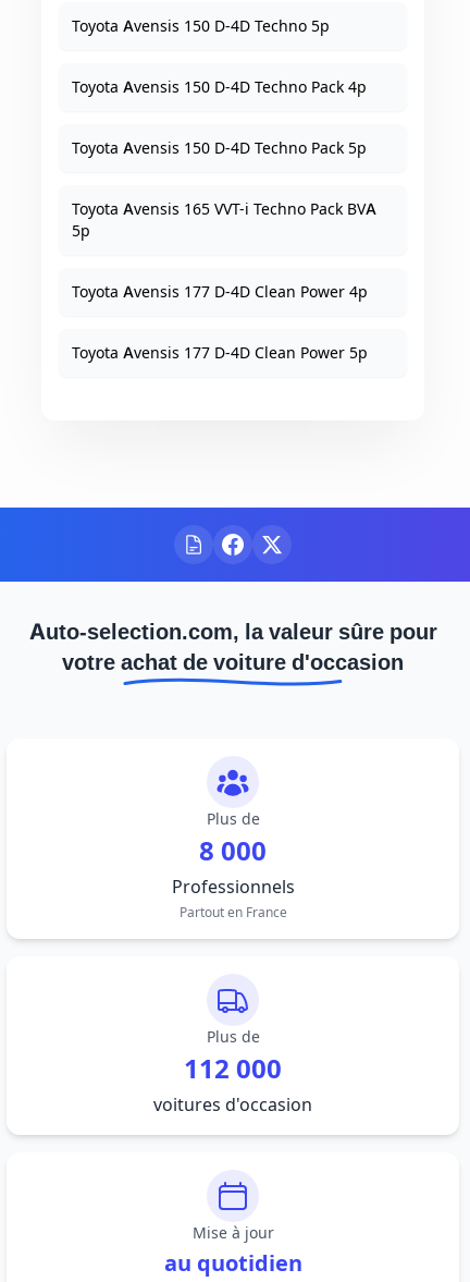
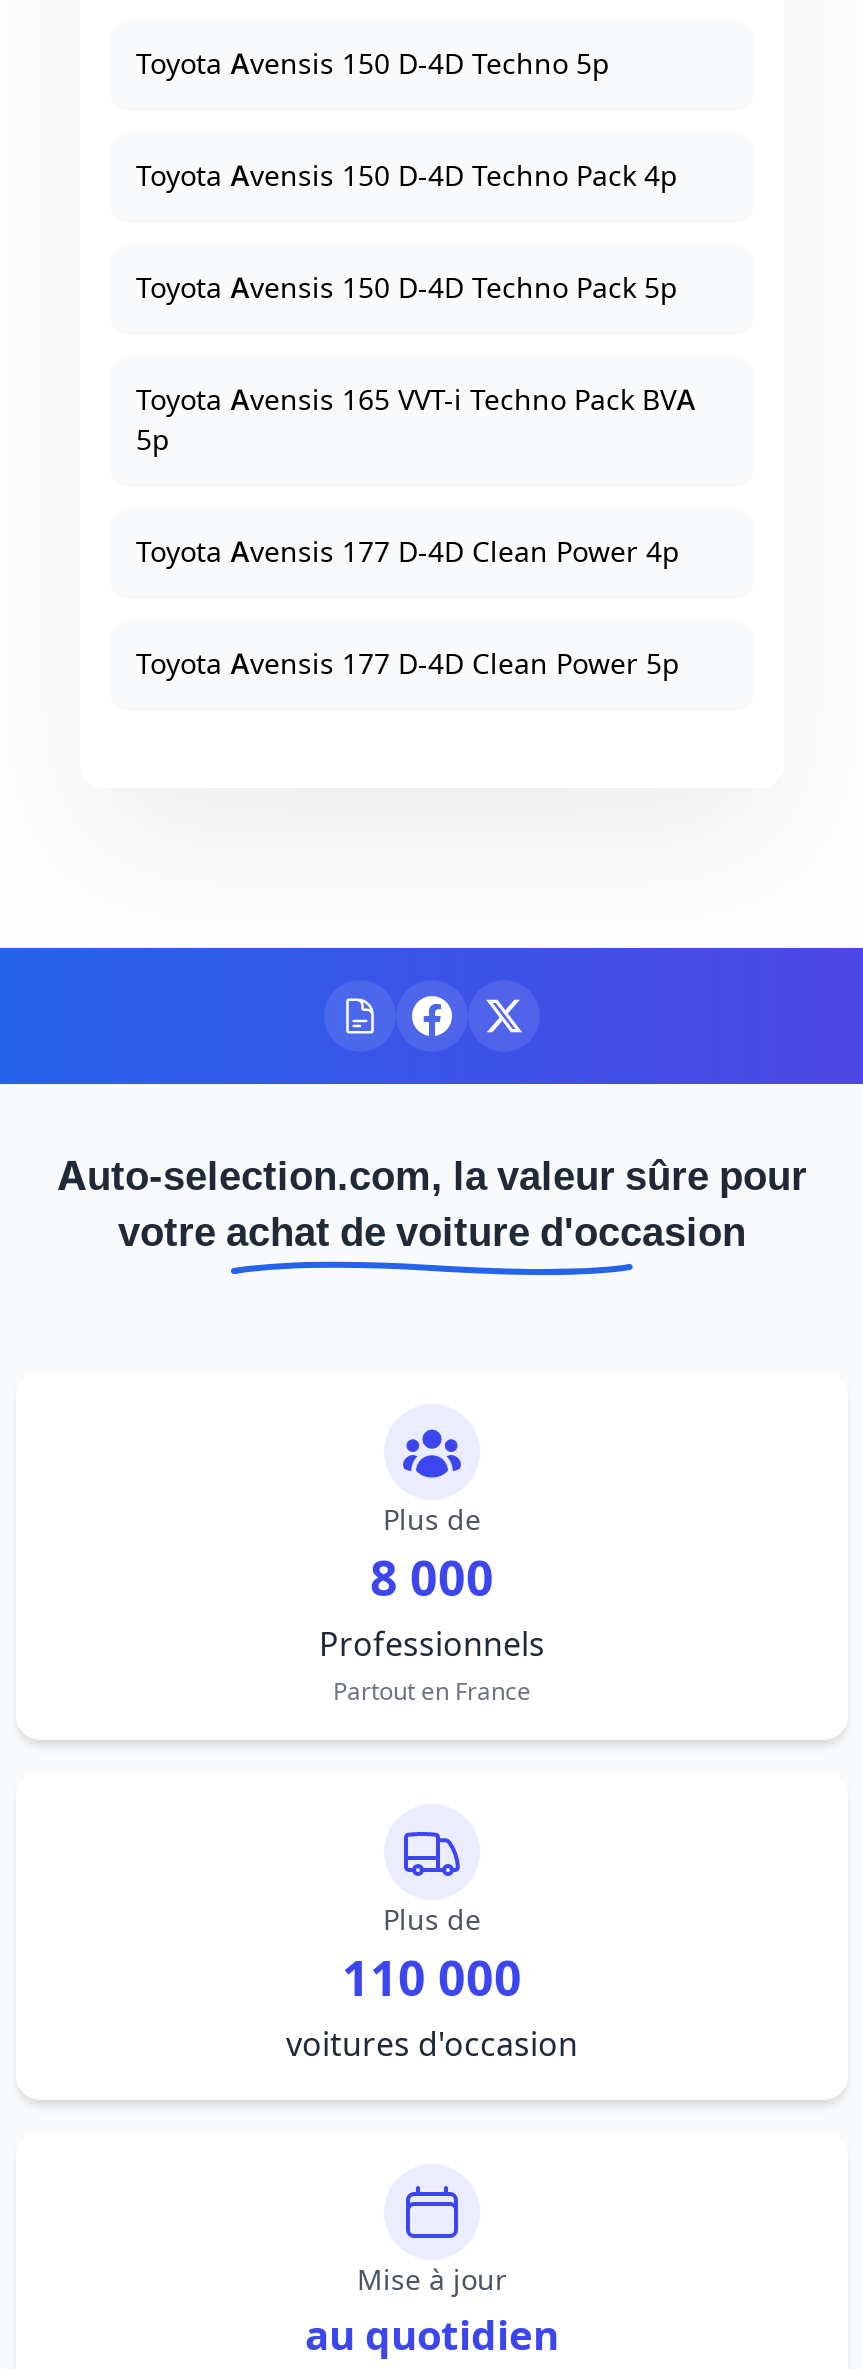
[184,1053,282,1085] 112 000 -> [342,1950,522,2008] 110 000

